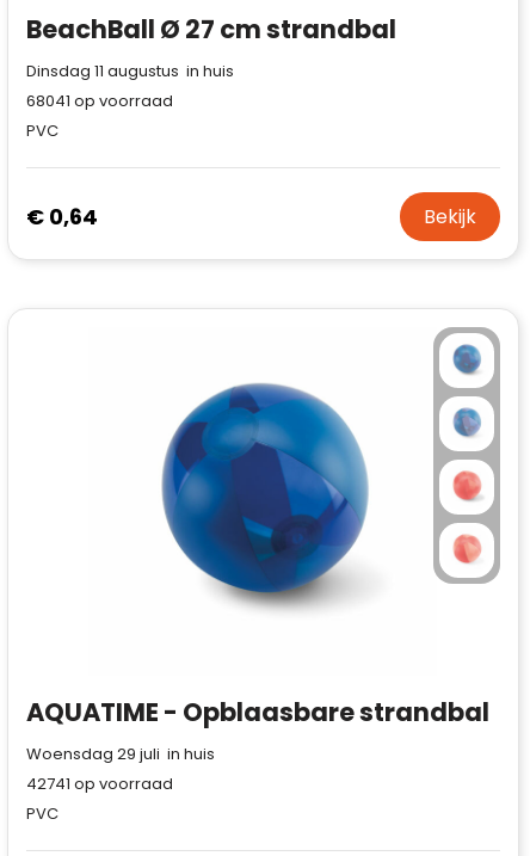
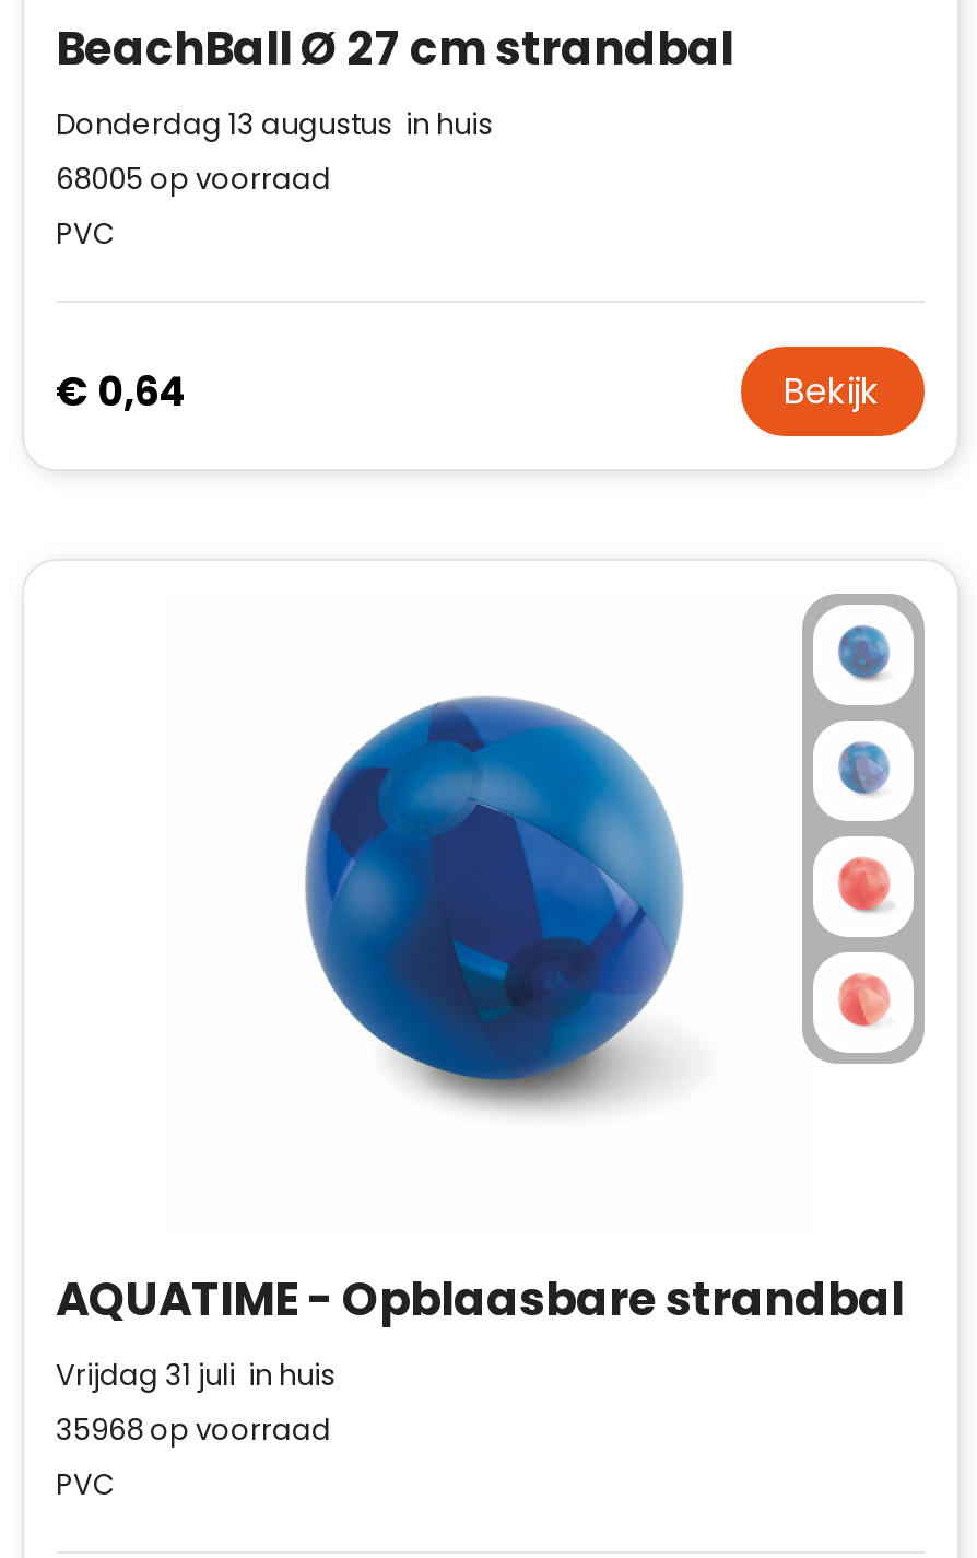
[26,60,233,82] Dinsdag 11 augustus in huis -> [56,104,493,145] Donderdag 13 augustus in huis
[26,90,172,112] 68041 op voorraad -> [56,159,331,200] 68005 op voorraad
[26,743,214,765] Woensdag 29 juli in huis -> [56,1355,336,1396] Vrijdag 31 juli in huis
[26,772,172,795] 42741 op voorraad -> [56,1409,331,1451] 35968 op voorraad

